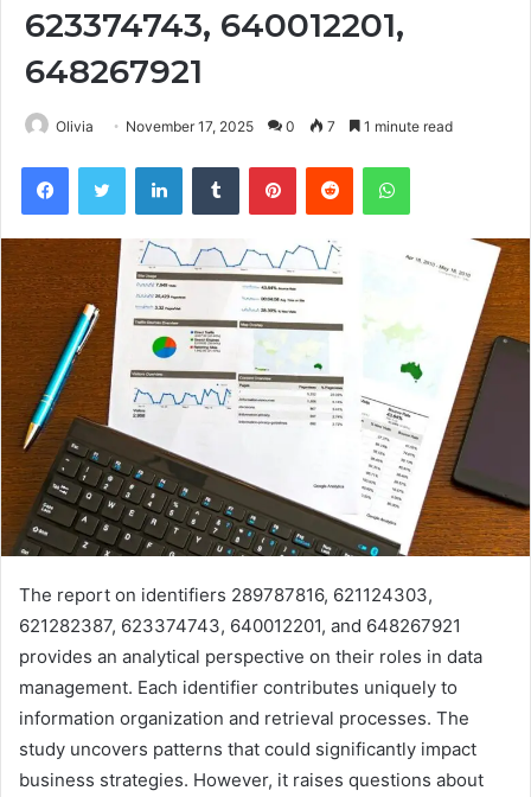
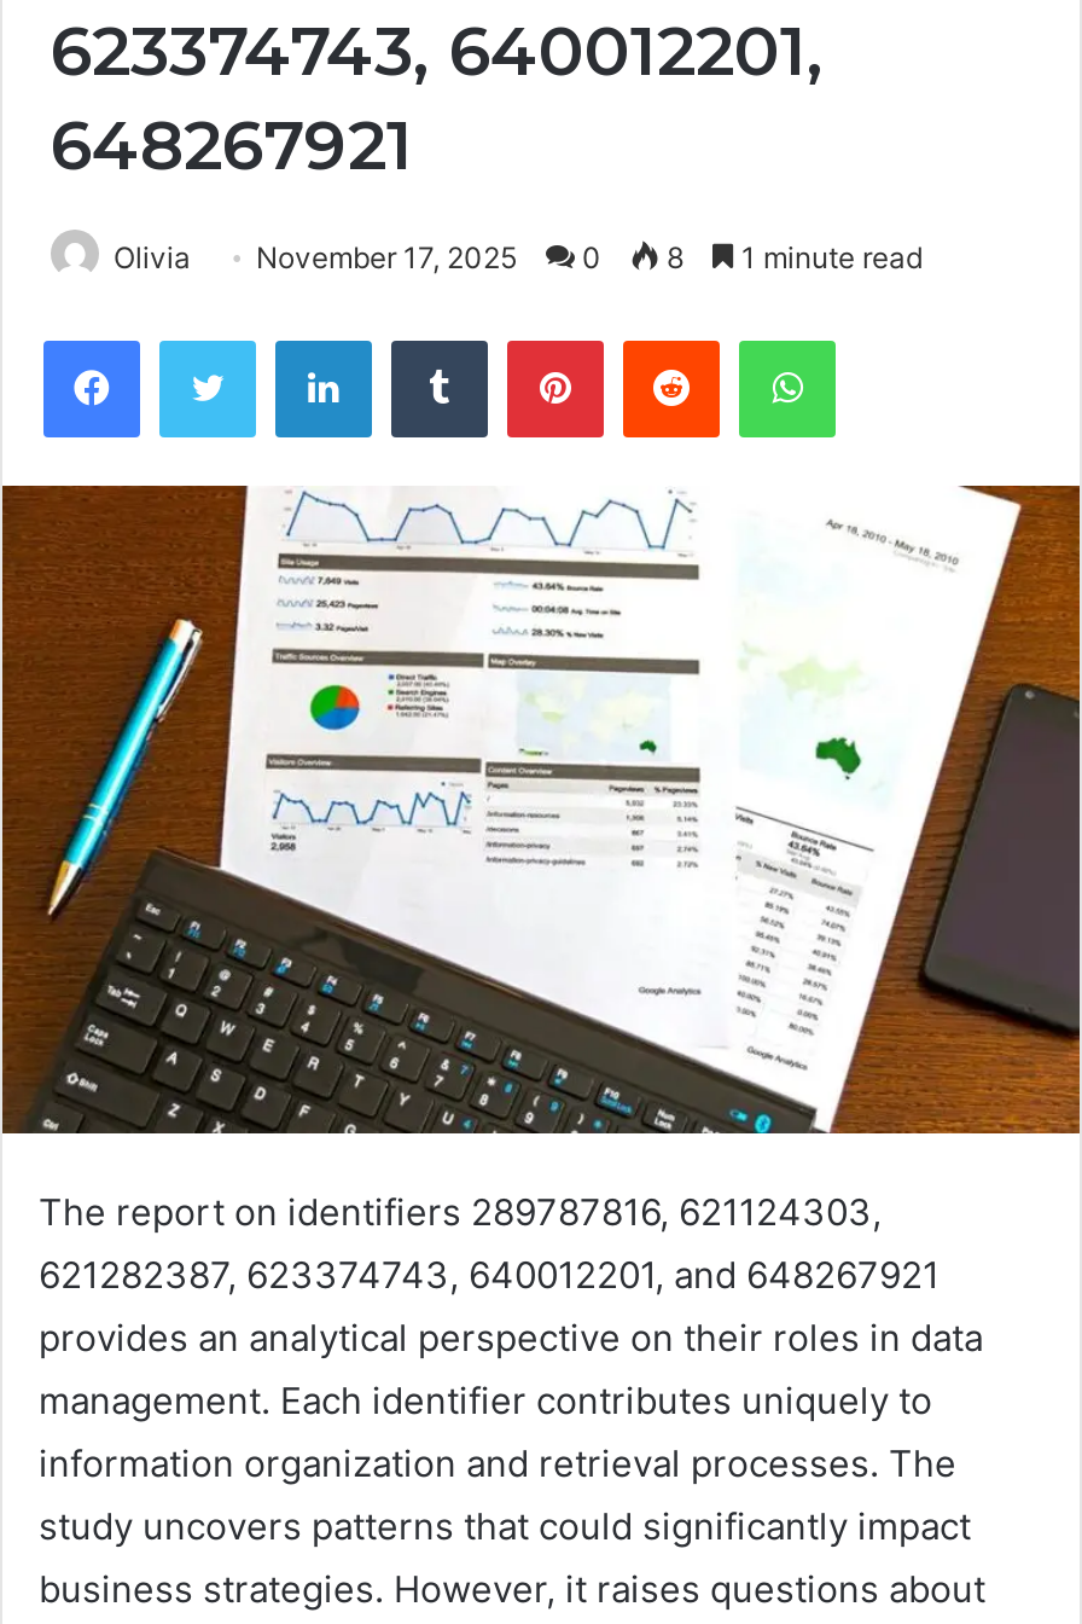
[56,117,453,135] Olivia November 17, 2025 0 7 1 minute read -> [114,238,923,275] Olivia November 17, 2025 0 8 1 minute read

